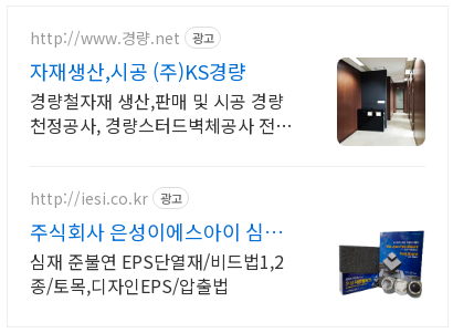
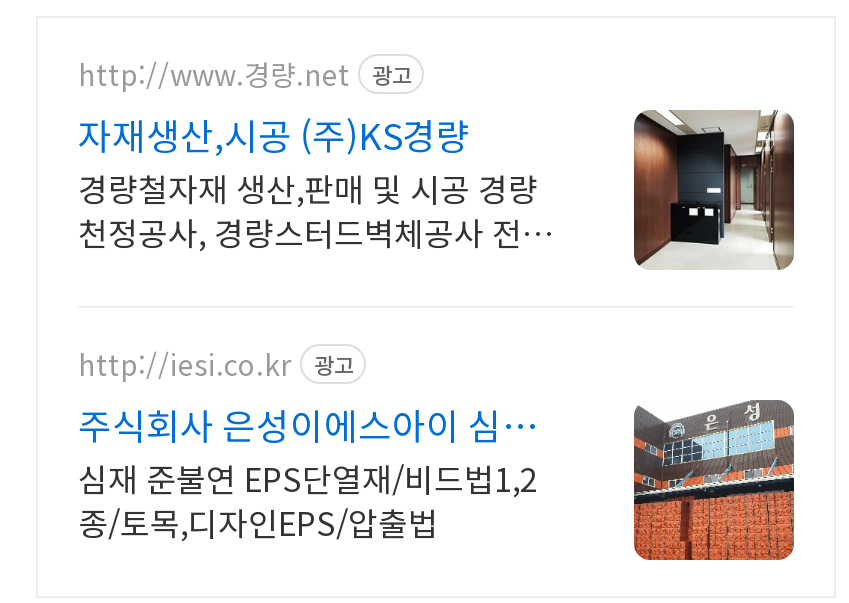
[337,218,425,306] [image] -> [632,398,796,562] [image]

